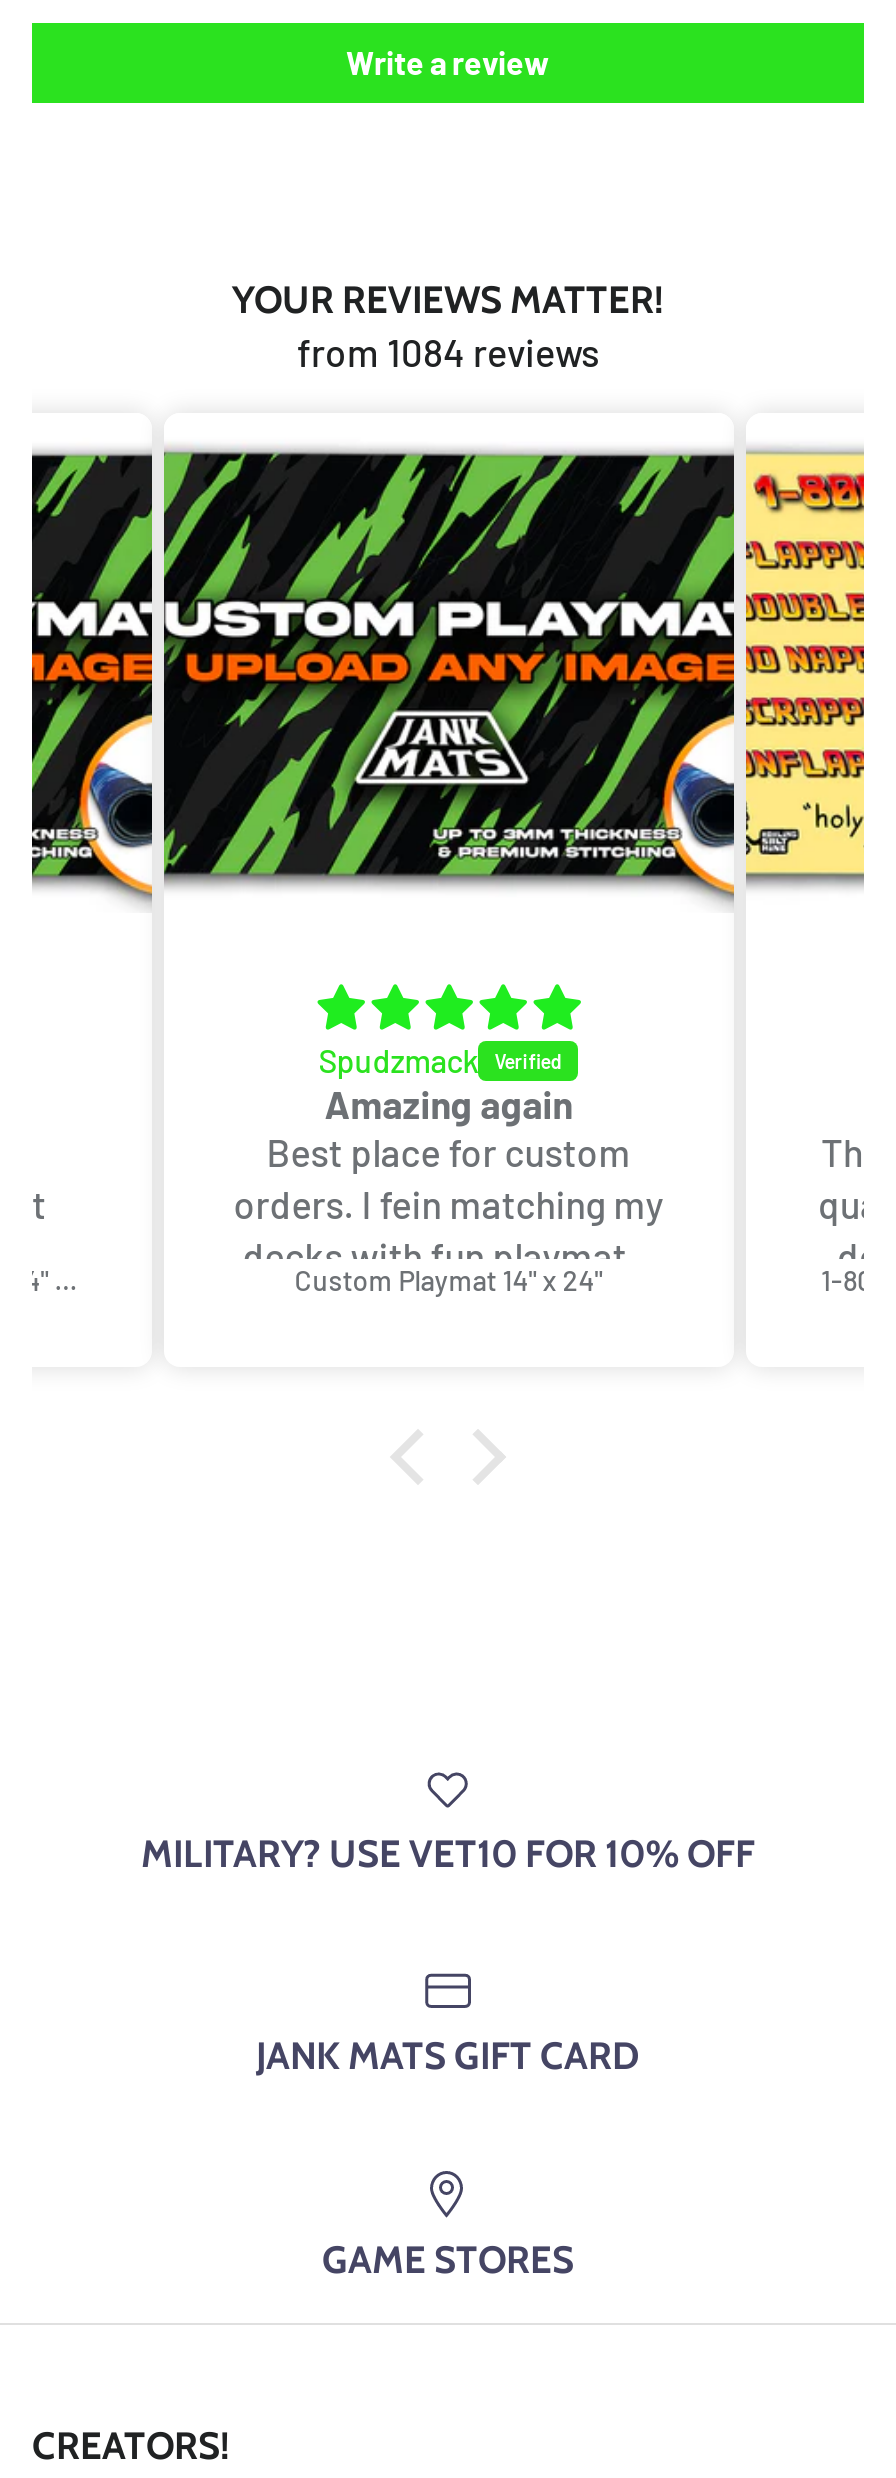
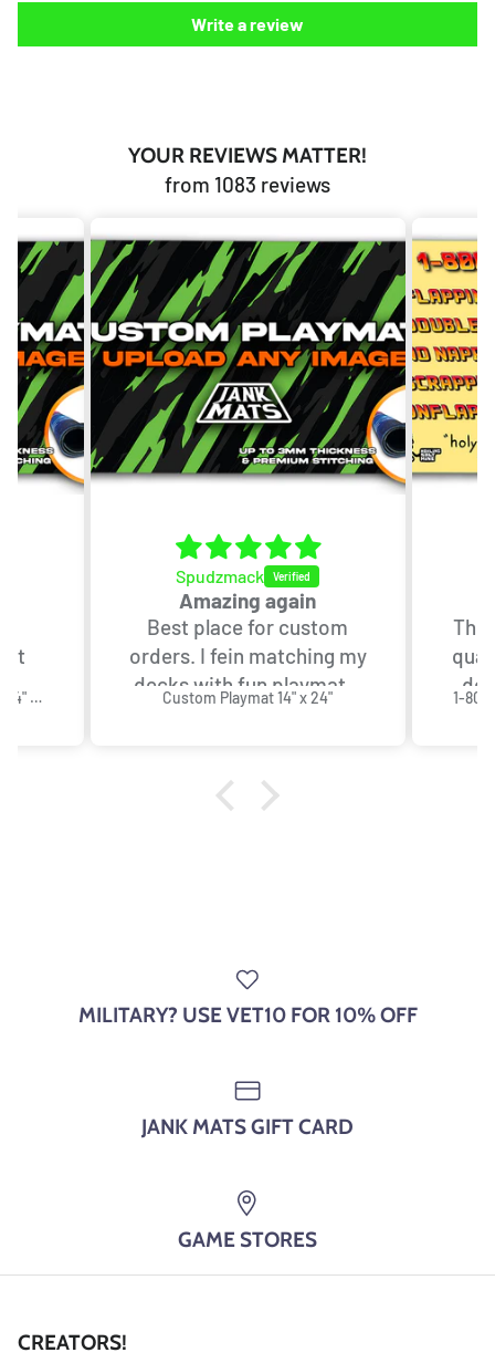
[297,330,599,376] from 1084 reviews -> [165,172,330,197] from 1083 reviews

